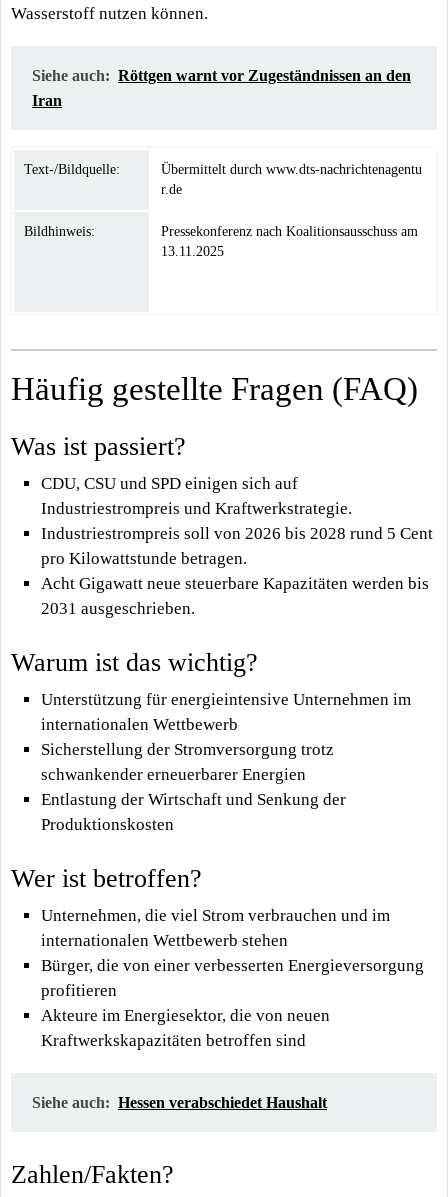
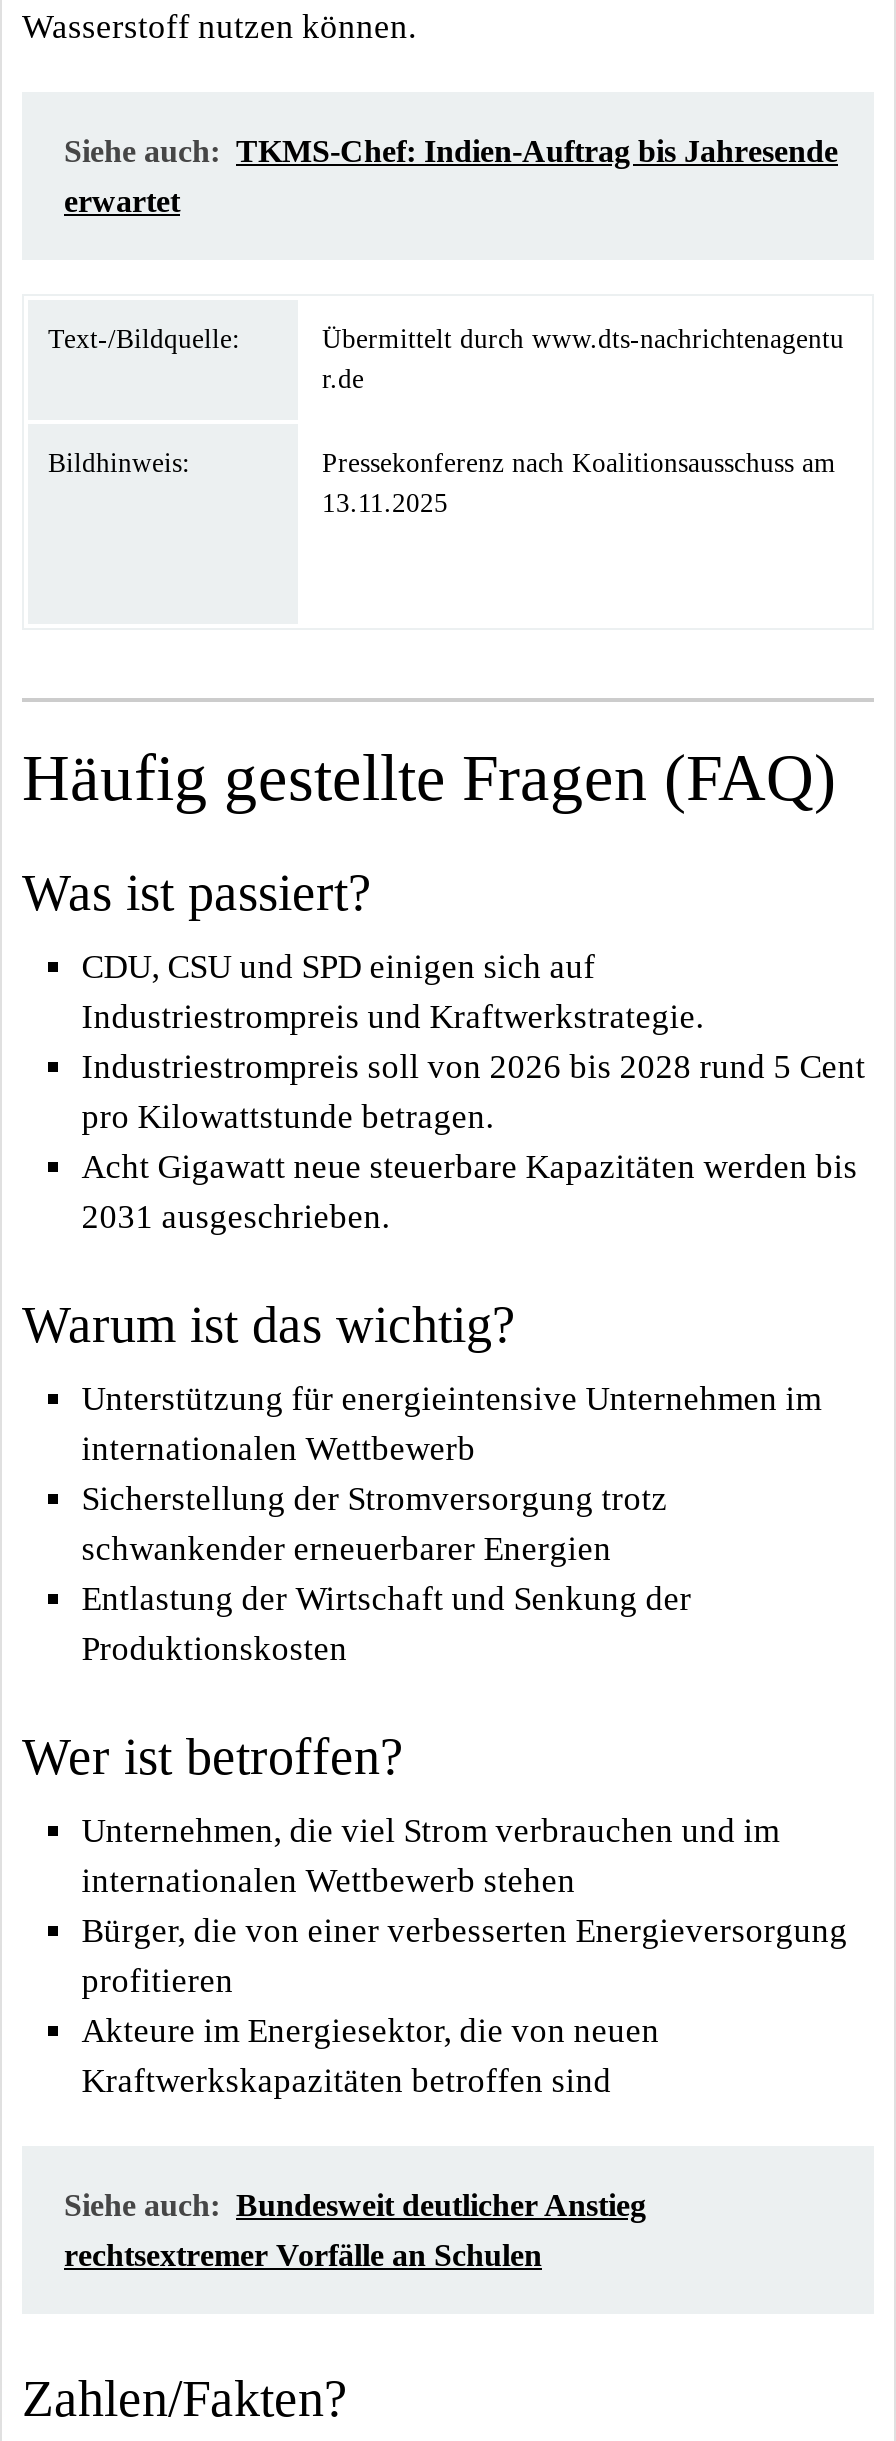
[32,67,411,84] Siehe auch: Röttgen warnt vor Zugeständnissen an den -> [64,133,838,167] Siehe auch: TKMS-Chef: Indien-Auftrag bis Jahresende
[32,92,62,109] Iran -> [64,183,180,217] erwartet
[32,1094,327,1111] Siehe auch: Hessen verabschiedet Haushalt -> [64,2188,646,2272] Siehe auch: Bundesweit deutlicher Anstieg | rechtsextremer Vorfälle an Schulen

